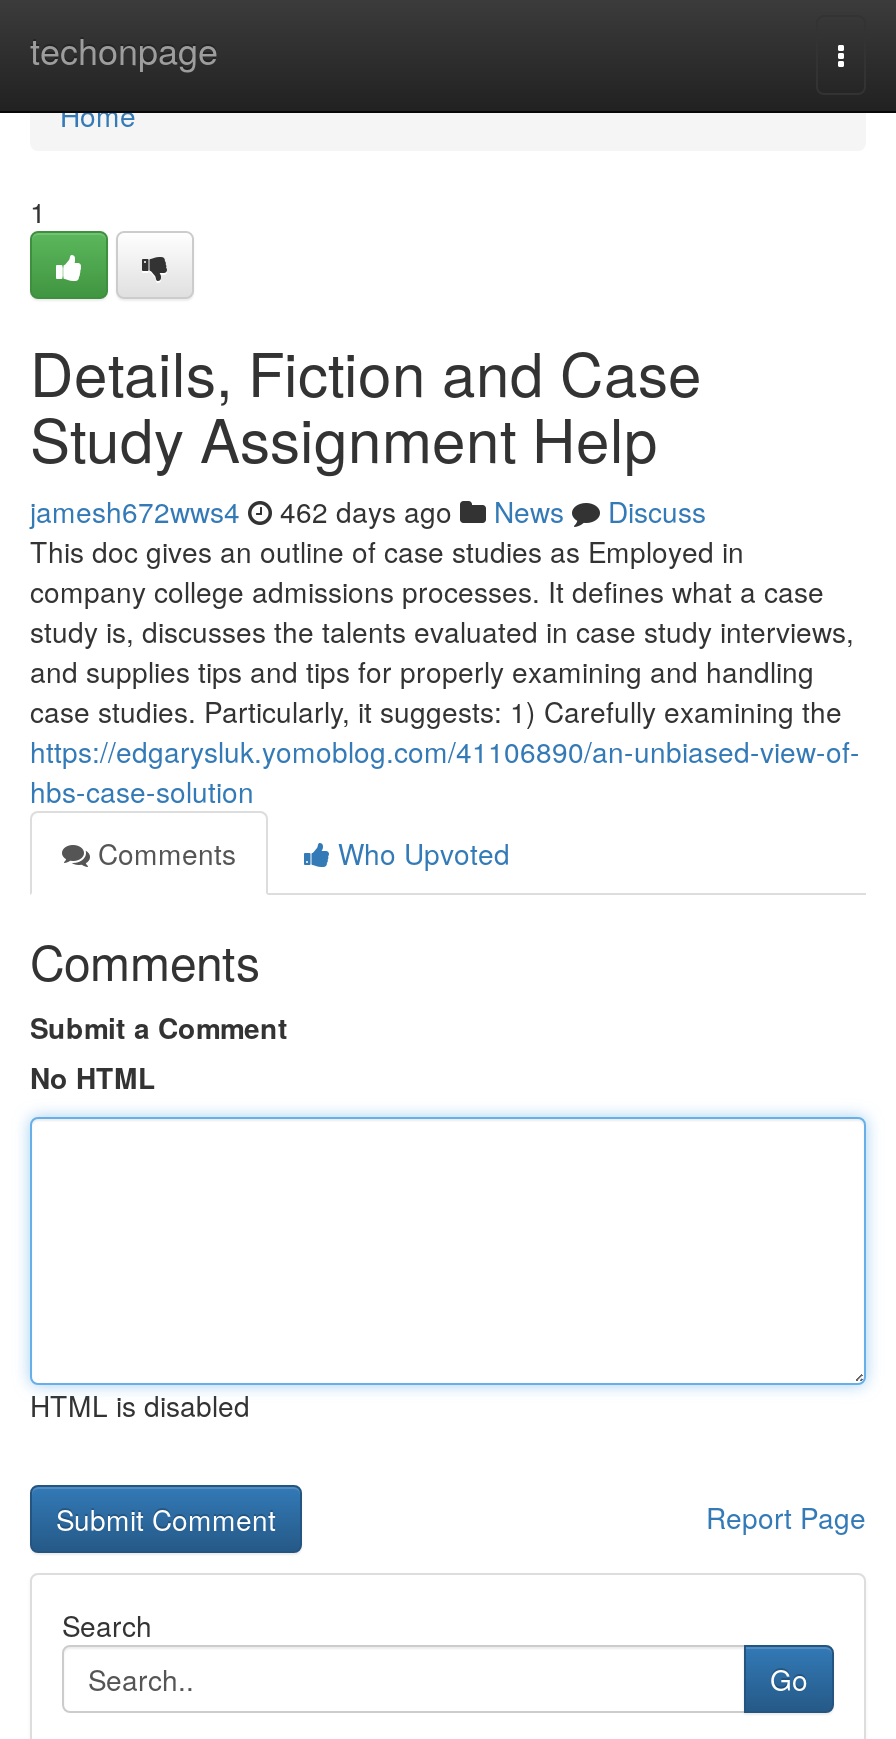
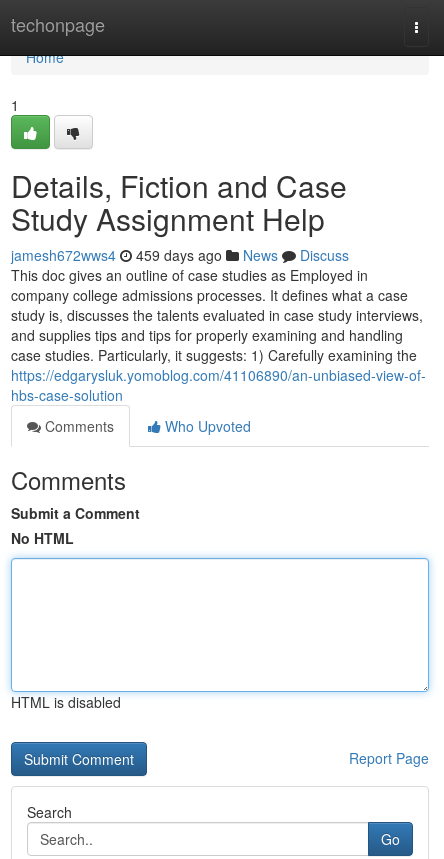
[30,491,706,531] jamesh672wws4 462 days ago News Discuss -> [11,245,349,265] jamesh672wws4 459 days ago News Discuss

